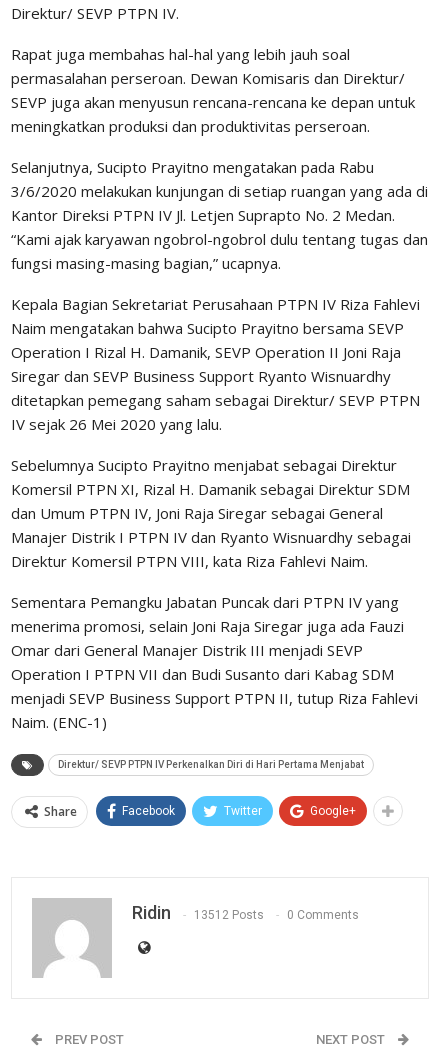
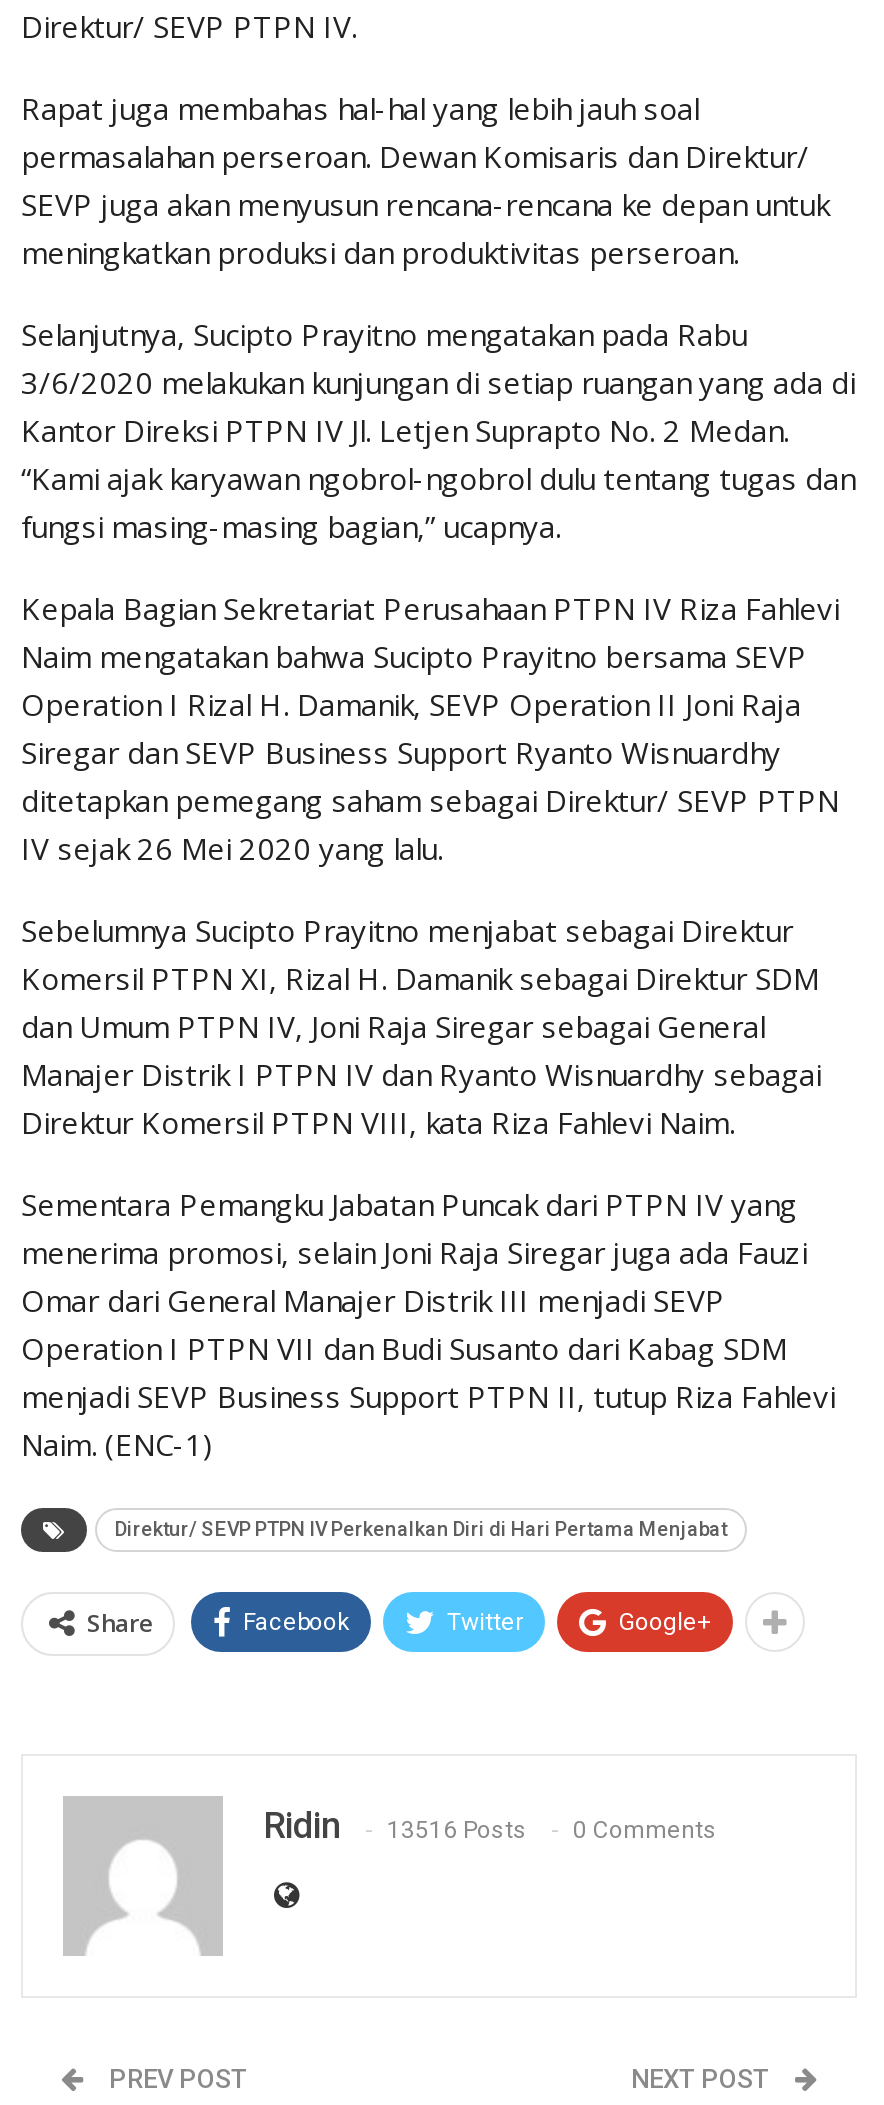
[132,902,359,923] Ridin 13512 Posts 0 Comments -> [263,1805,717,1847] Ridin 13516 Posts 0 Comments

